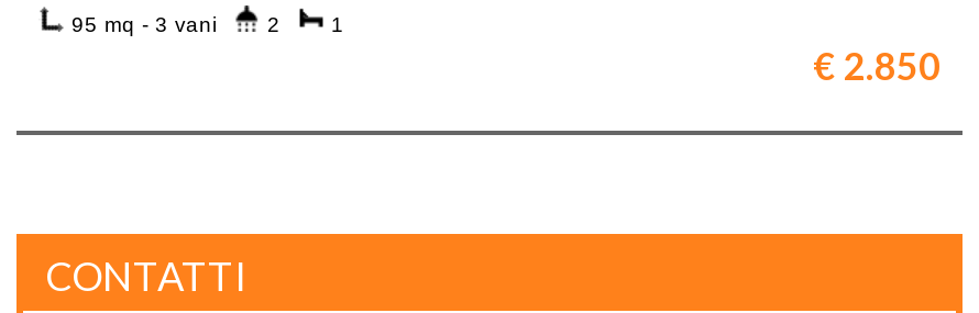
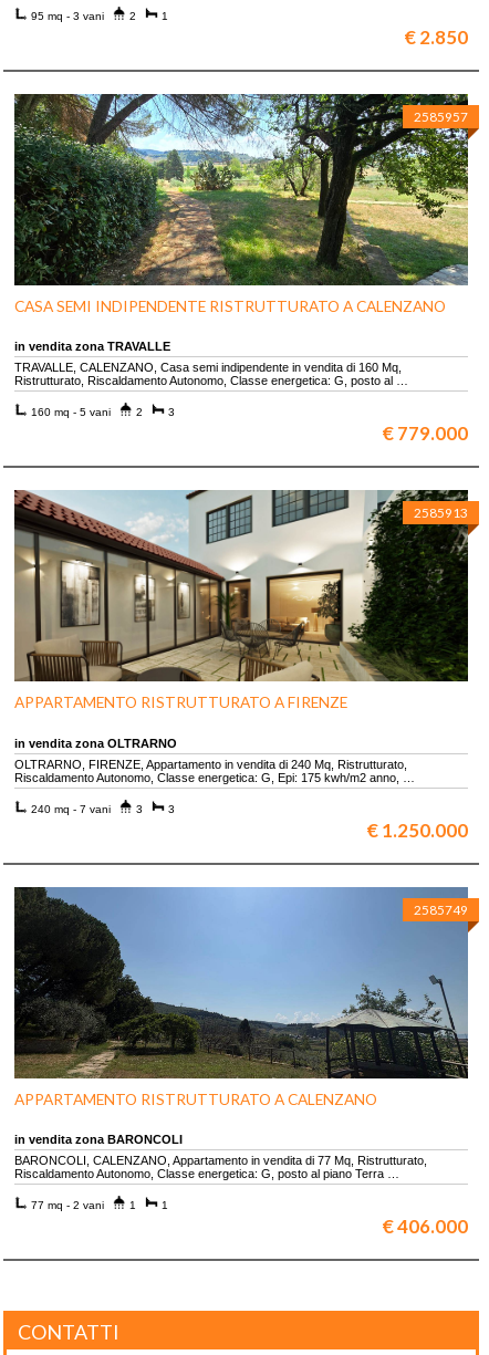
none -> [13,93,475,286] [image] | 2585957
none -> [13,489,474,682] [image] | 2585913
none -> [13,886,475,1080] [image] | 2585749
none -> [14,296,468,445] CASA SEMI INDIPENDENTE RISTRUTTURATO A CALENZANO | in vendita zona TRAVALLE | TRAVALLE, CALENZANO, Casa semi indipendente in vendita di 160 Mq, | Ristrutturato, Riscaldamento Autonomo, Classe energetica: G, posto al … | 160 mq - 5 vani | 2 | 3 | € 779.000
none -> [14,693,468,841] APPARTAMENTO RISTRUTTURATO A FIRENZE | in vendita zona OLTRARNO | OLTRARNO, FIRENZE, Appartamento in vendita di 240 Mq, Ristrutturato, | Riscaldamento Autonomo, Classe energetica: G, Epi: 175 kwh/m2 anno, … | 240 mq - 7 vani | 3 | 3 | € 1.250.000
none -> [14,1089,468,1238] APPARTAMENTO RISTRUTTURATO A CALENZANO | in vendita zona BARONCOLI | BARONCOLI, CALENZANO, Appartamento in vendita di 77 Mq, Ristrutturato, | Riscaldamento Autonomo, Classe energetica: G, posto al piano Terra … | 77 mq - 2 vani | 1 | 1 | € 406.000

